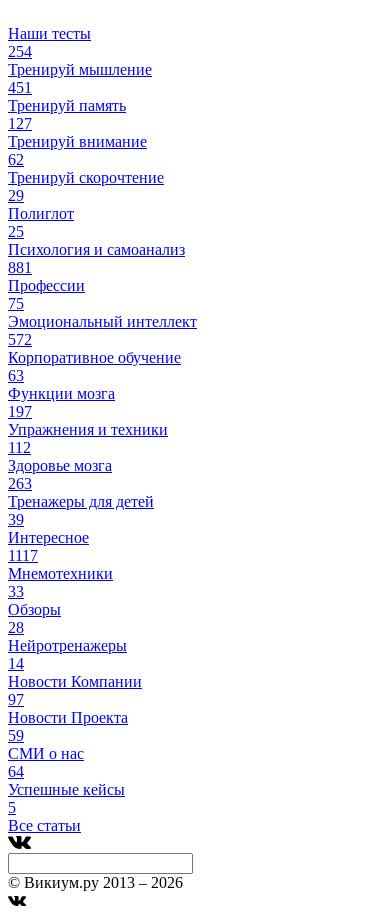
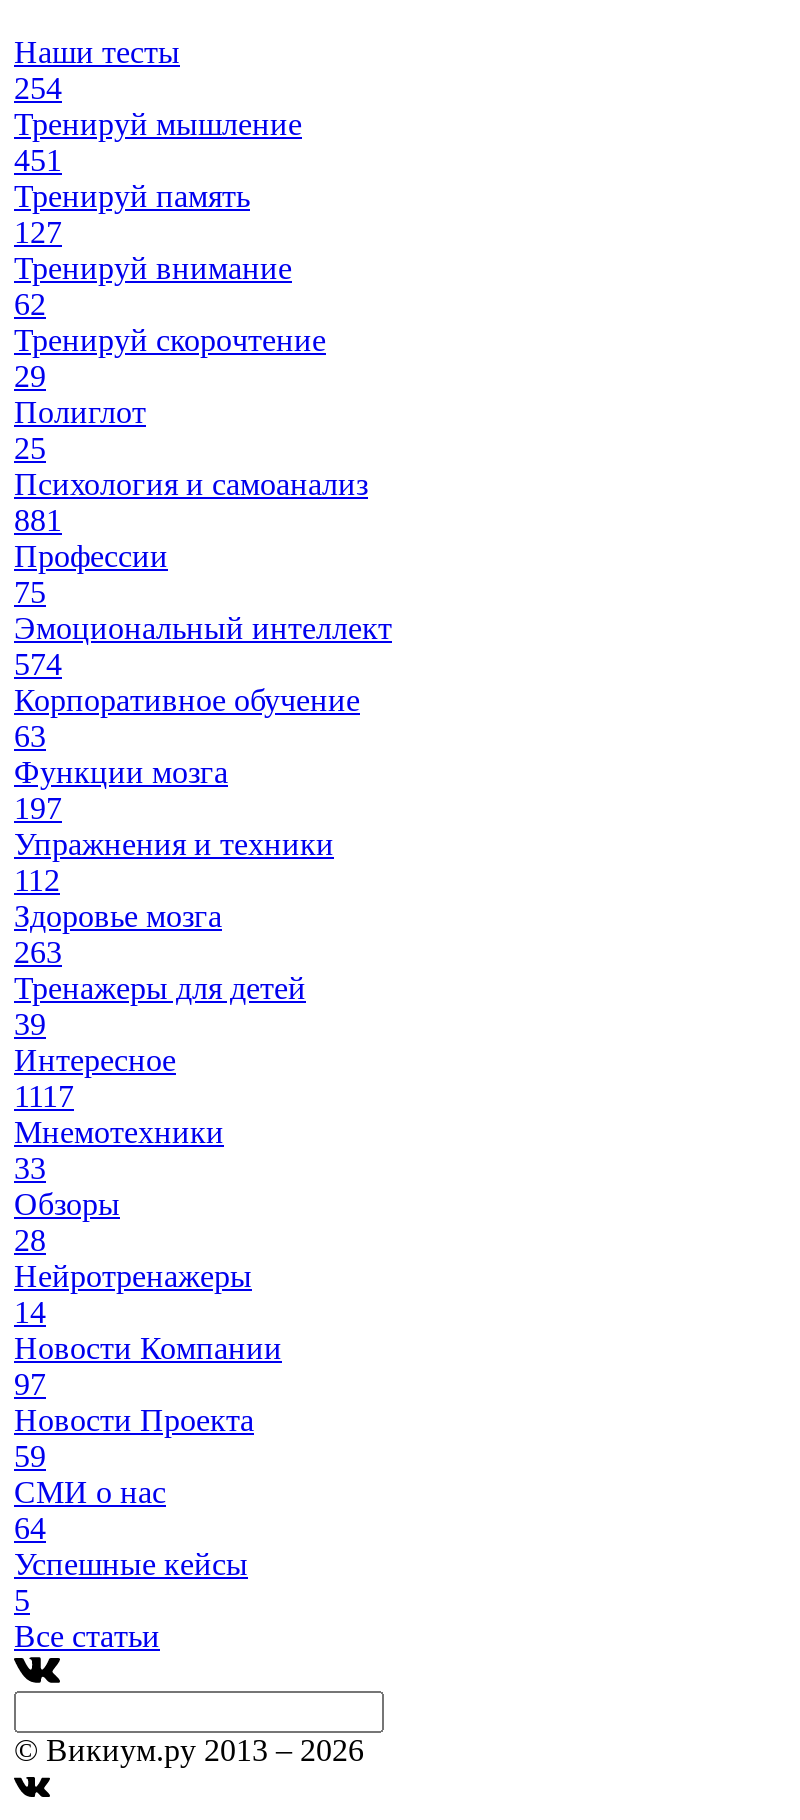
[8,331,32,348] 572 -> [14,646,62,680] 574

